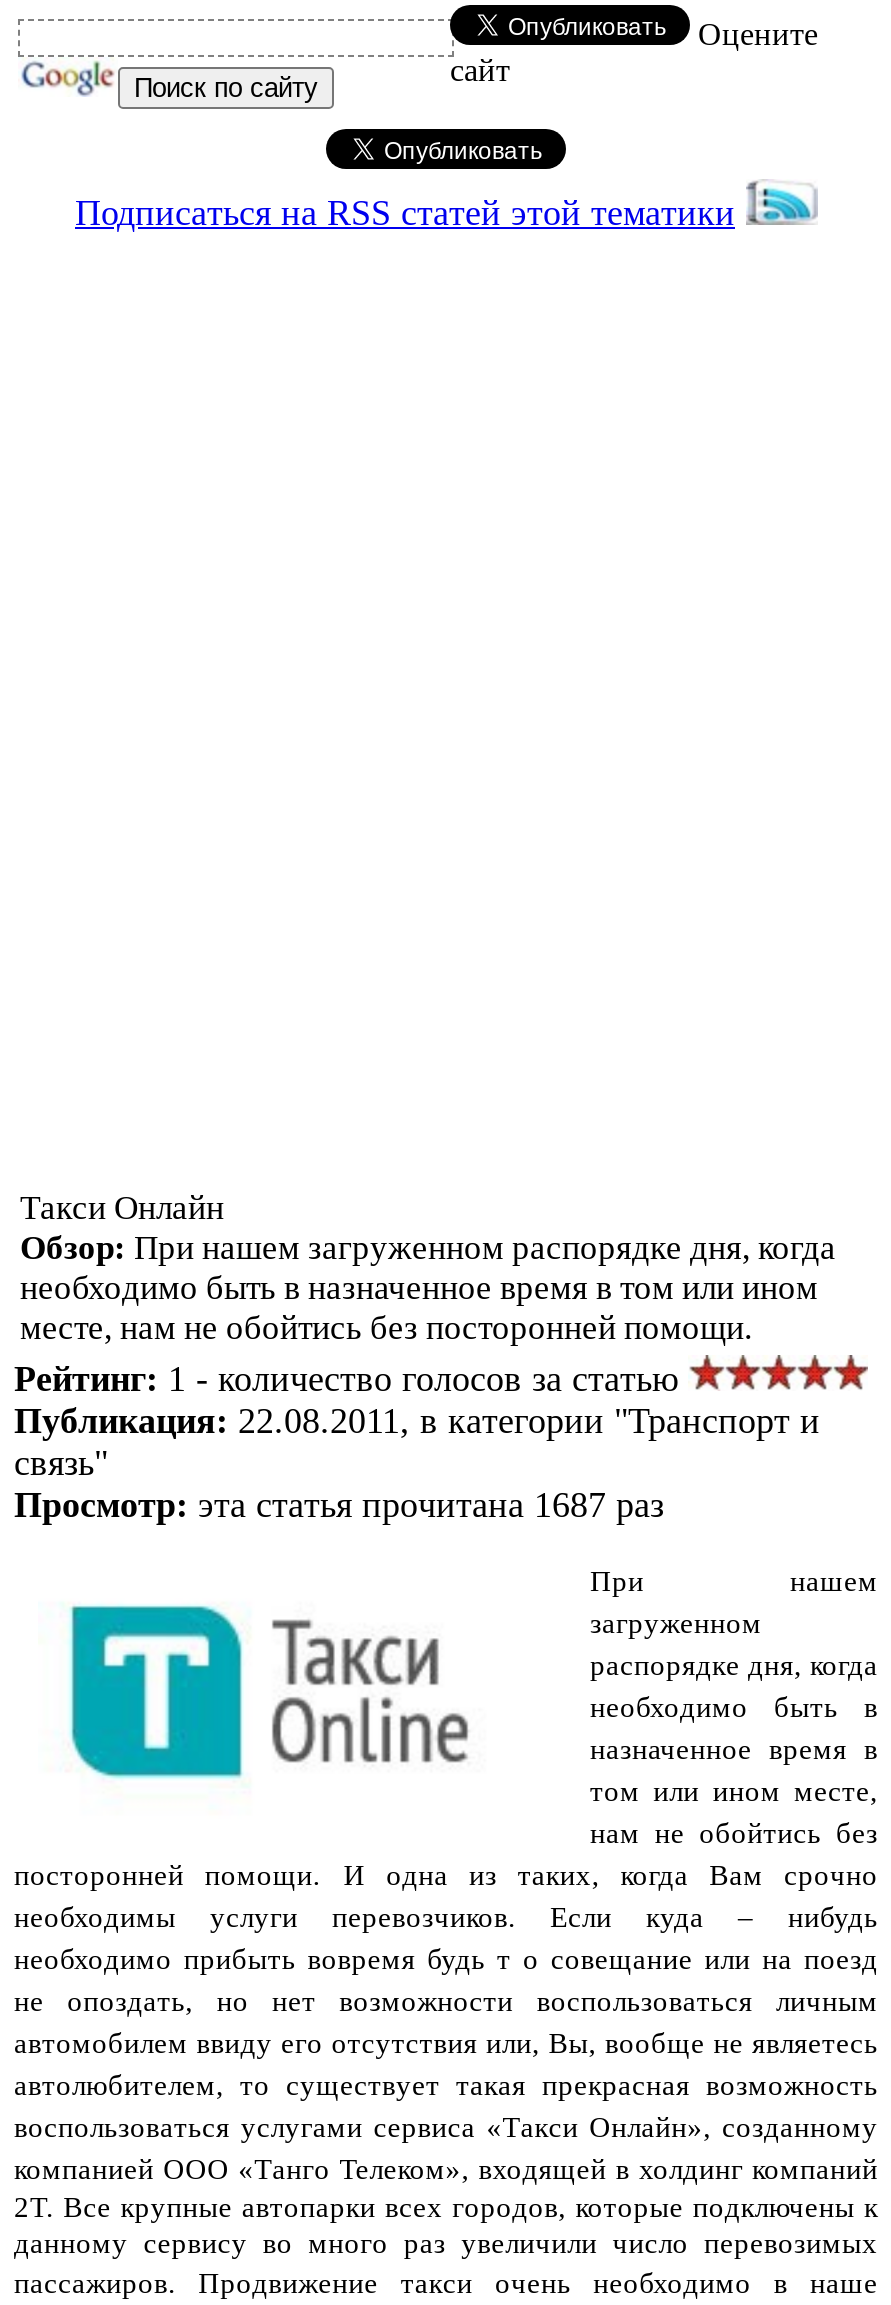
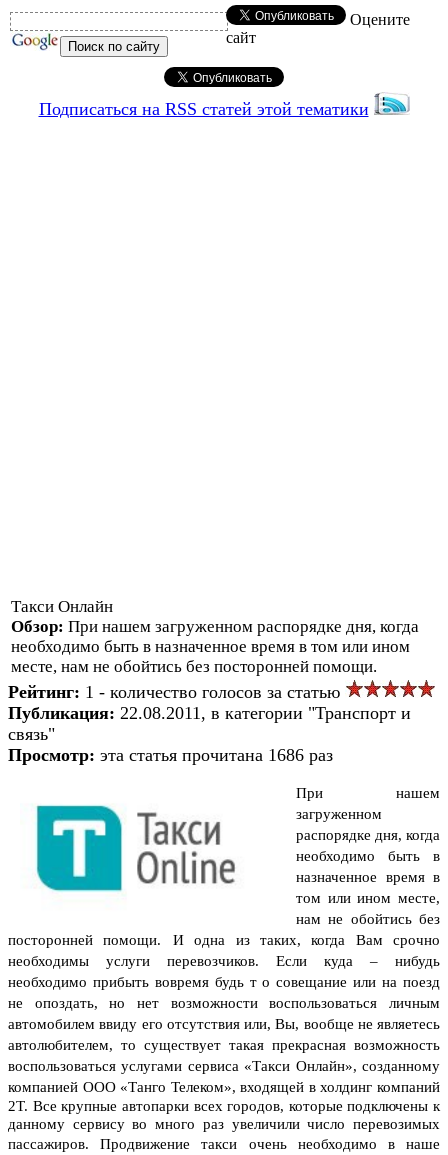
[14,1484,664,1524] Просмотр: эта статья прочитана 1687 раз -> [8,744,333,764] Просмотр: эта статья прочитана 1686 раз

